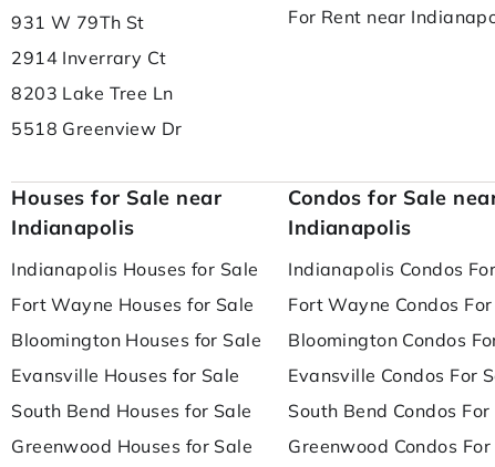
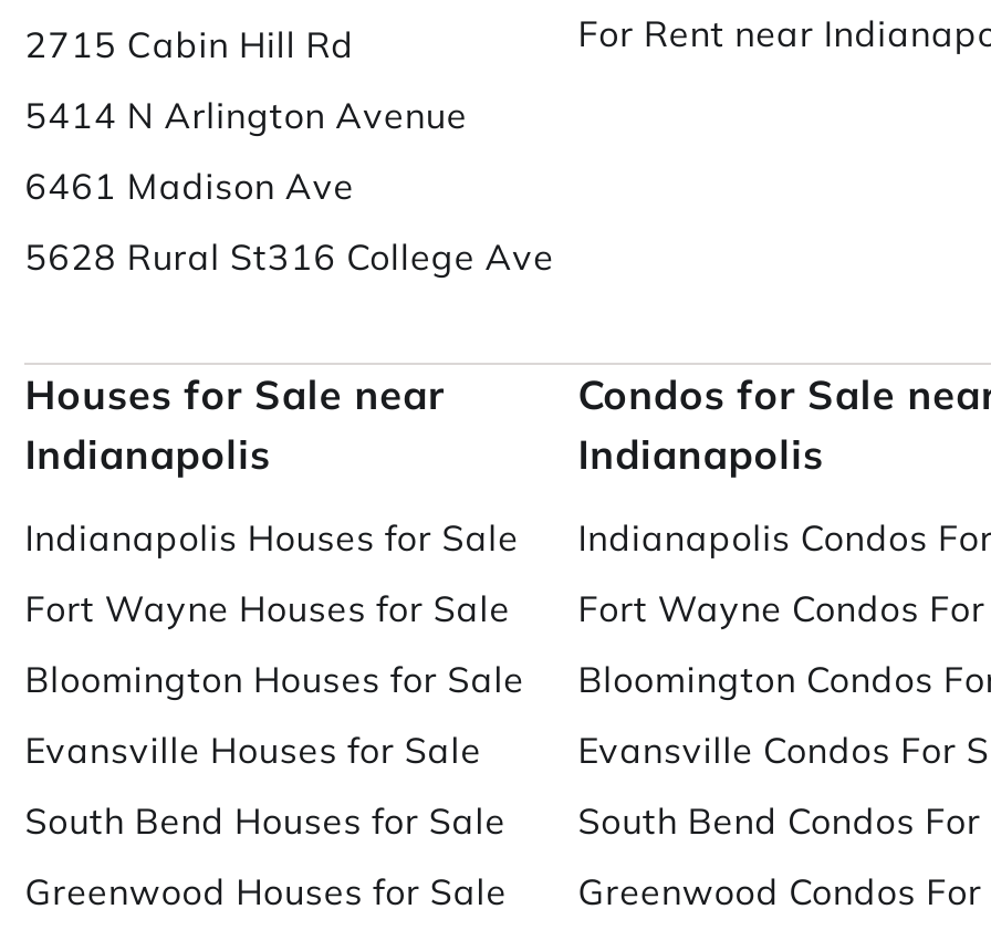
[11,11,145,33] 931 W 79Th St -> [25,23,354,67] 2715 Cabin Hill Rd
[11,47,167,69] 2914 Inverrary Ct -> [25,93,467,138] 5414 N Arlington Avenue
[11,82,174,104] 8203 Lake Tree Ln -> [25,164,354,208] 6461 Madison Ave
[11,118,182,140] 5518 Greenview Dr -> [25,235,554,279] 5628 Rural St316 College Ave

